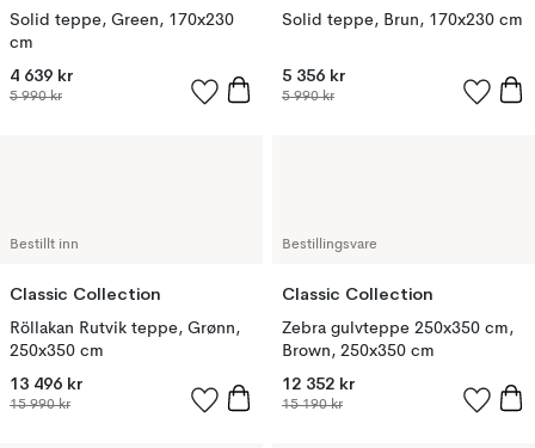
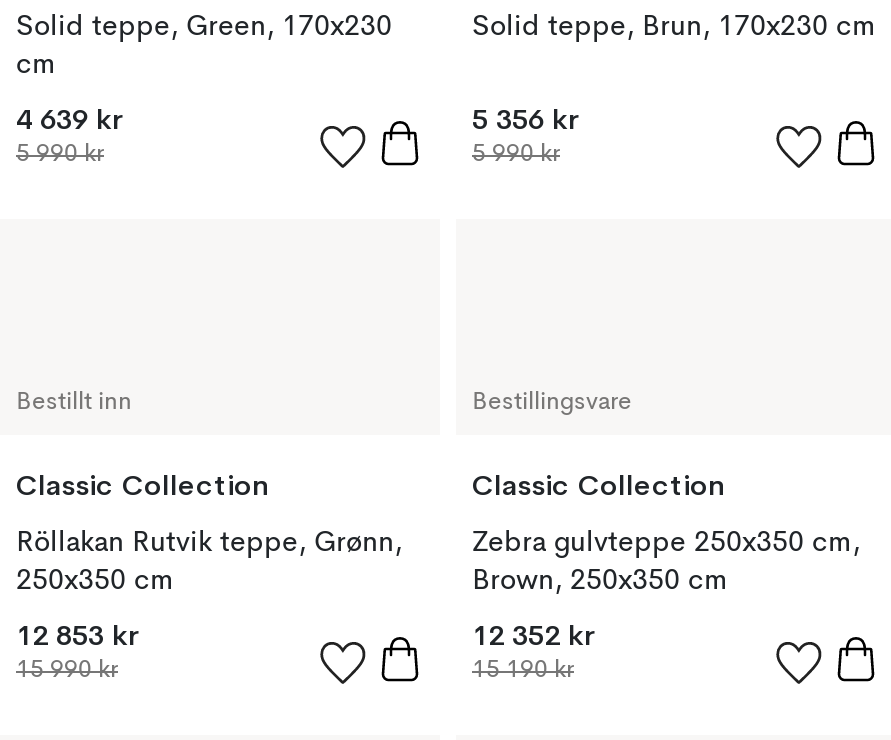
[10,373,84,394] 13 496 kr -> [16,617,140,653] 12 853 kr

